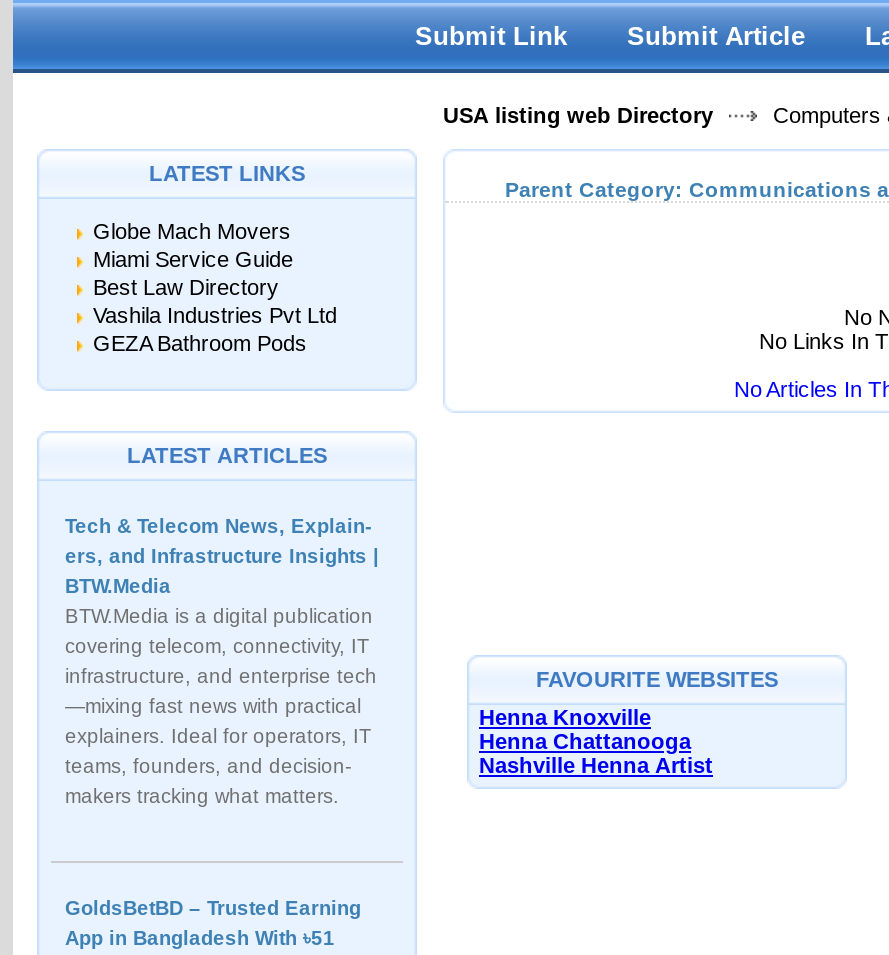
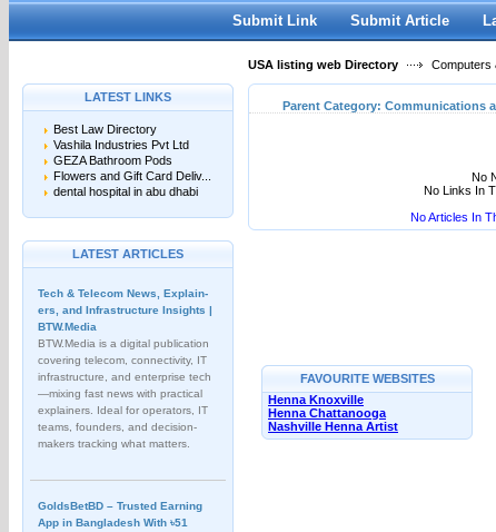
[93,219,293,271] Globe Mach Movers | Miami Service Guide -> none
moved [93,275,337,355] -> [53,122,189,167]: Best Law Directory | Vashila Industries Pvt Ltd | GEZA Bathroom Pods
none -> [53,169,211,198] Flowers and Gift Card Deliv... | dental hospital in abu dhabi

